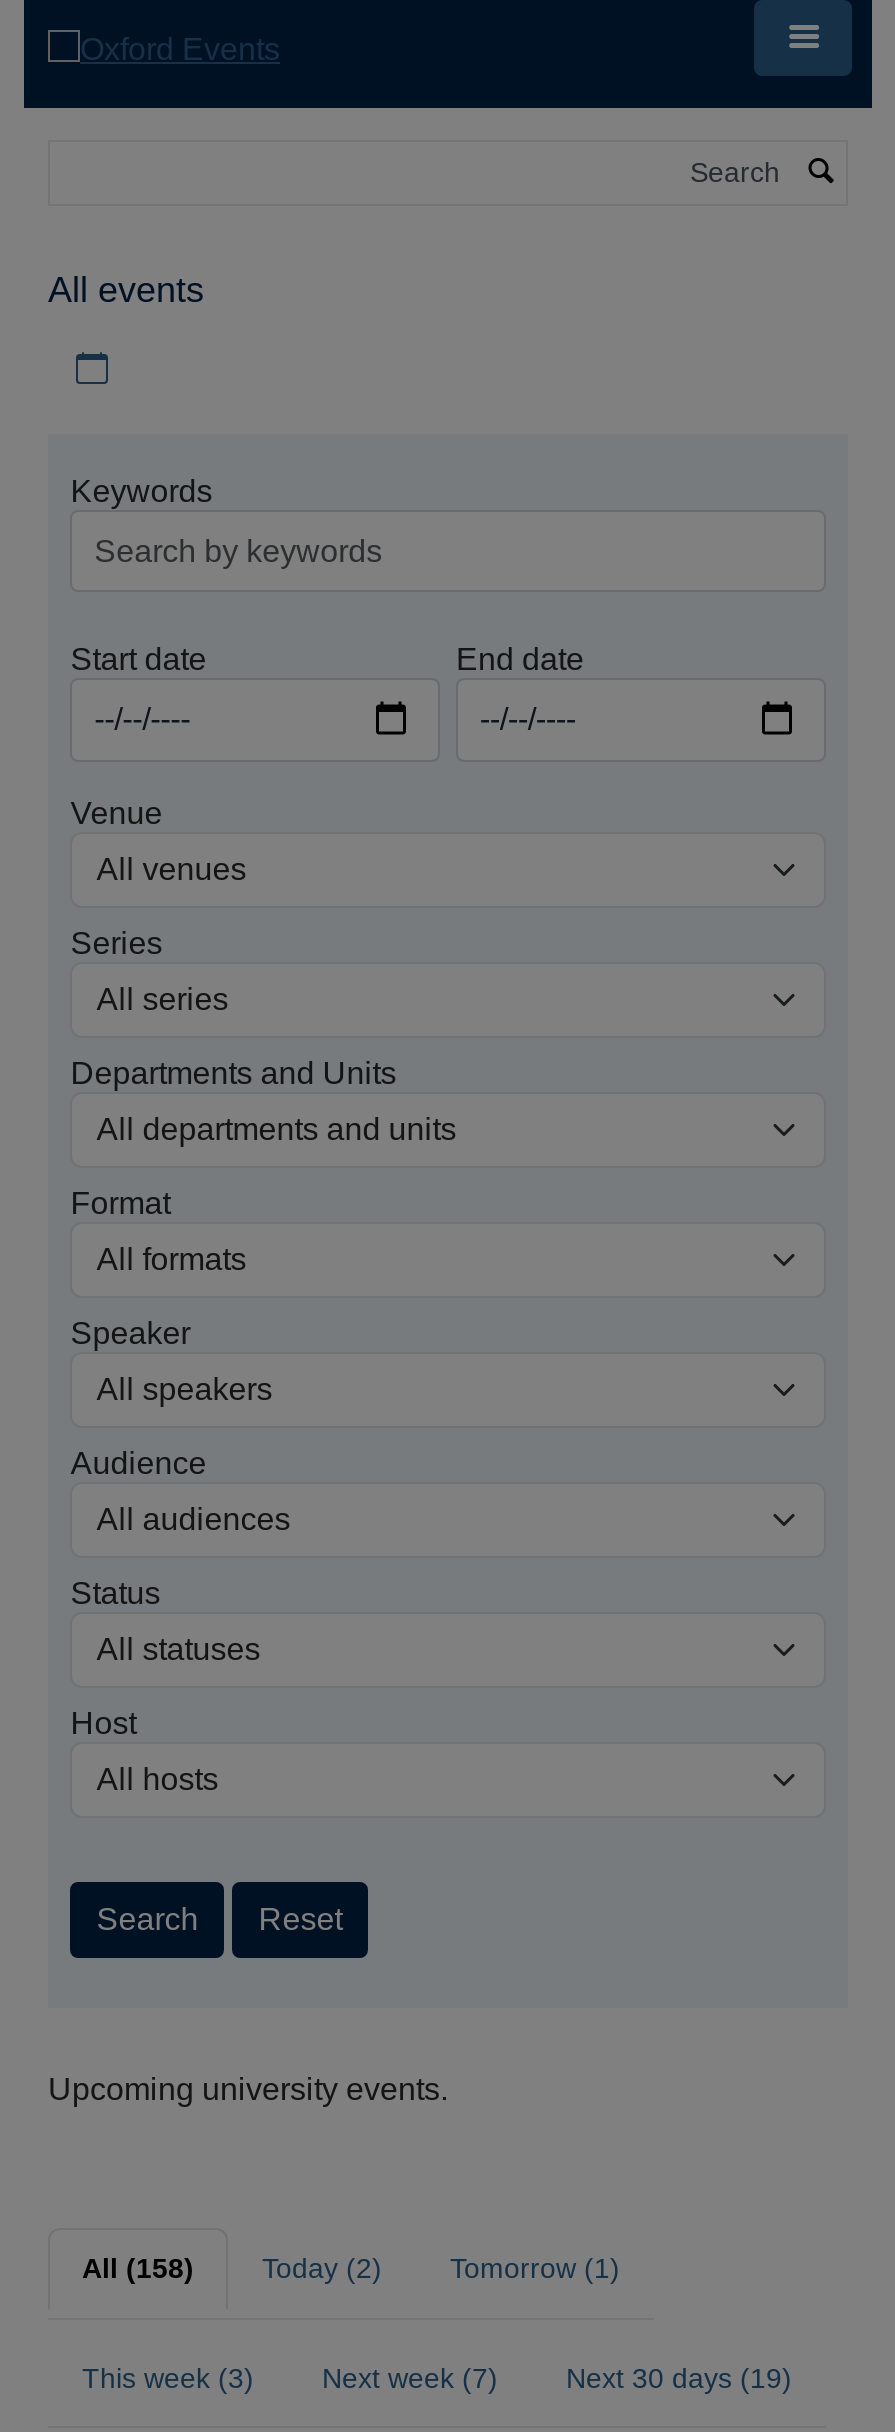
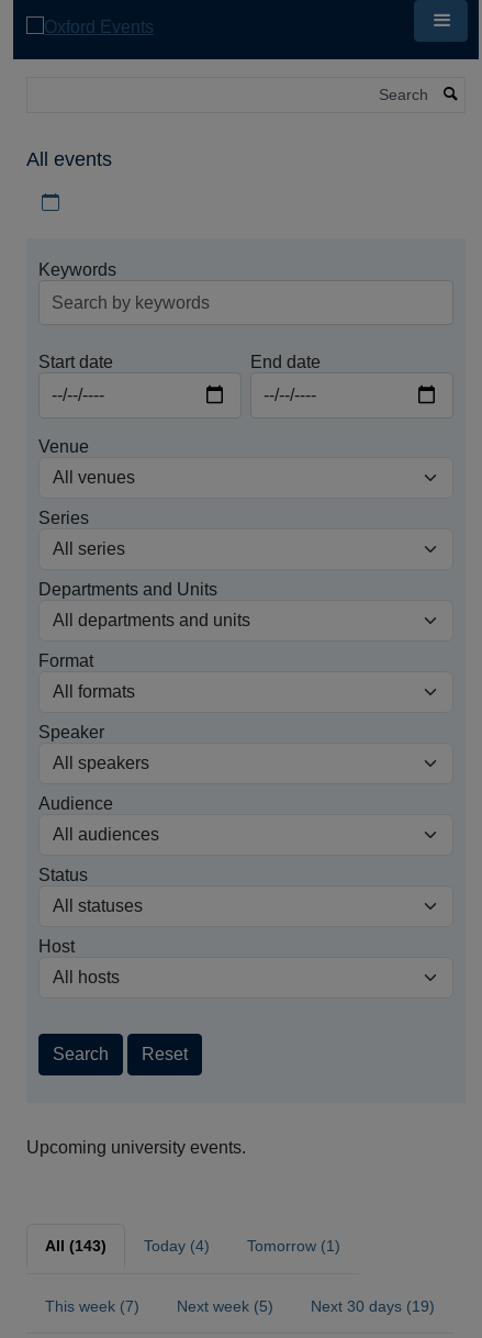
[82,2252,194,2284] All (158) -> [45,1237,107,1255] All (143)
[262,2252,382,2284] Today (2) -> [144,1237,210,1255] Today (4)
[82,2361,254,2393] This week (3) -> [45,1297,139,1314] This week (7)
[322,2361,498,2393] Next week (7) -> [177,1297,273,1314] Next week (5)

